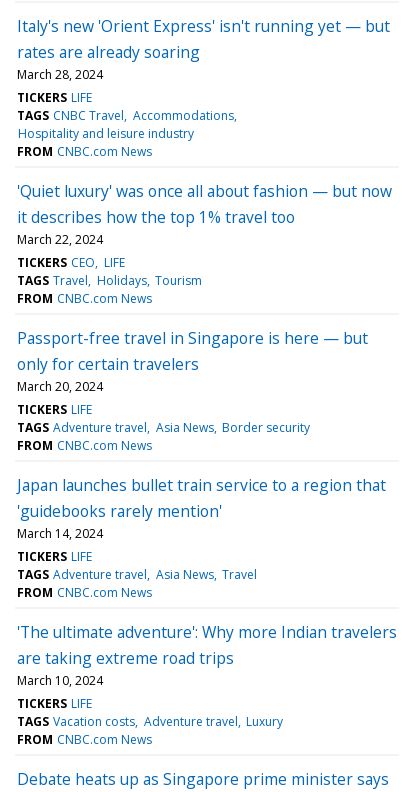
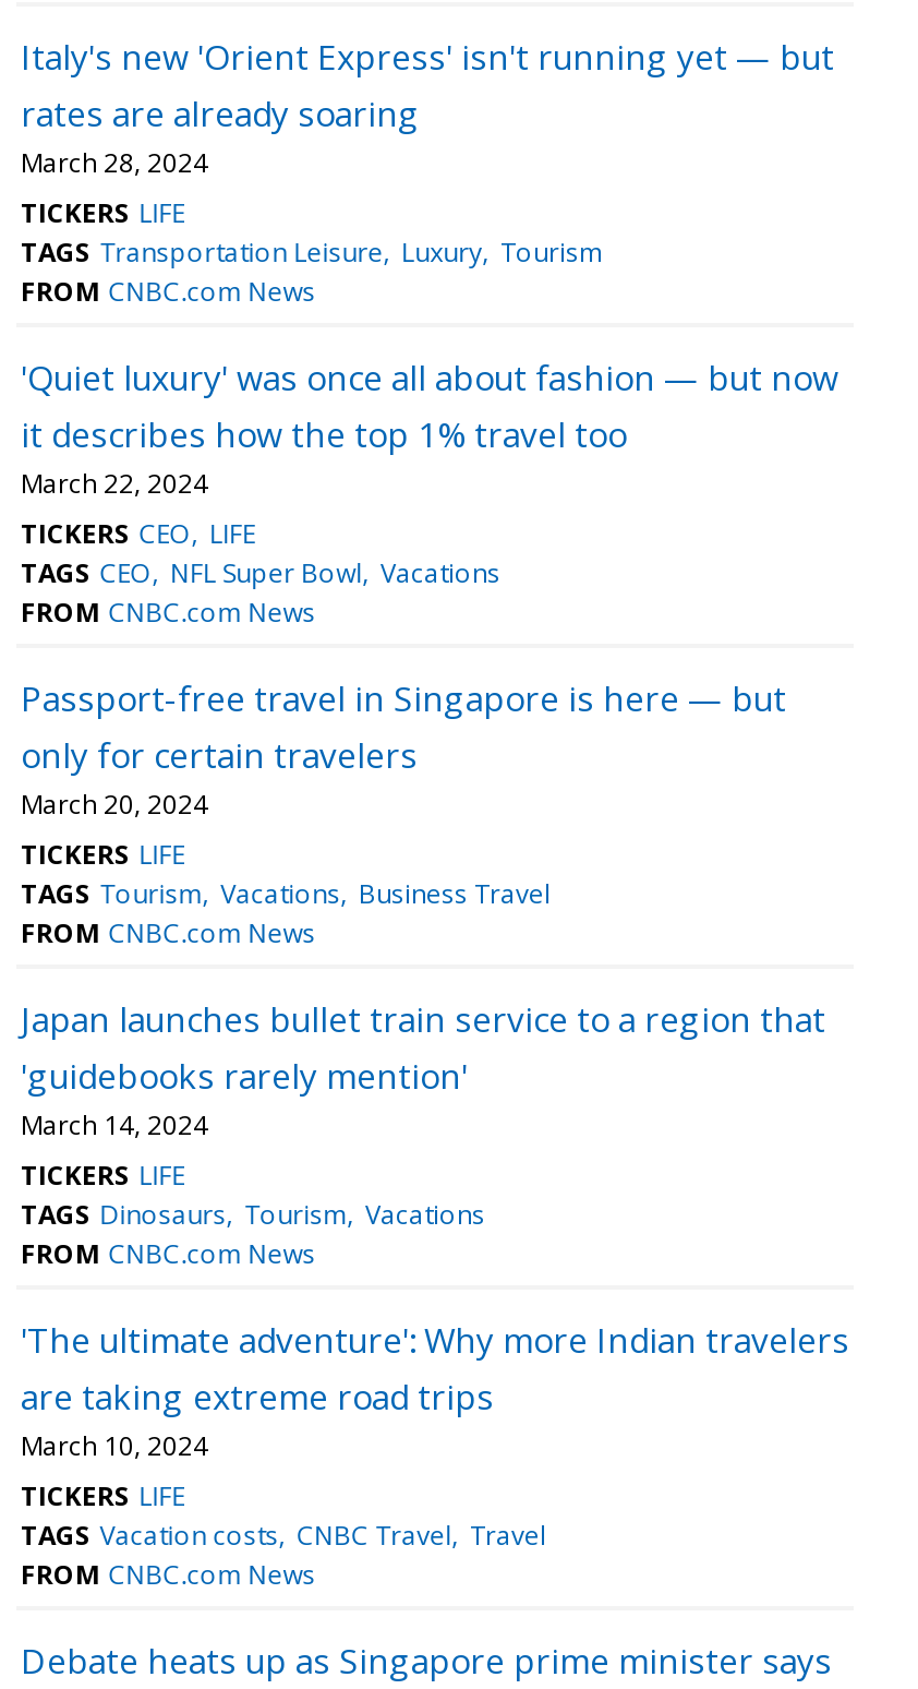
[17,107,234,142] TAGS CNBC Travel Accommodations | Hospitality and leisure industry -> [21,233,603,270] TAGS Transportation Leisure Luxury Tourism
[17,272,202,289] TAGS Travel Holidays Tourism -> [21,554,500,591] TAGS CEO NFL Super Bowl Vacations
[17,419,310,436] TAGS Adventure travel Asia News Border security -> [21,875,550,912] TAGS Tourism Vacations Business Travel
[17,566,257,583] TAGS Adventure travel Asia News Travel -> [21,1195,485,1232] TAGS Dinosaurs Tourism Vacations
[17,713,283,730] TAGS Vacation costs Adventure travel Luxury -> [21,1516,546,1553] TAGS Vacation costs CNBC Travel Travel

